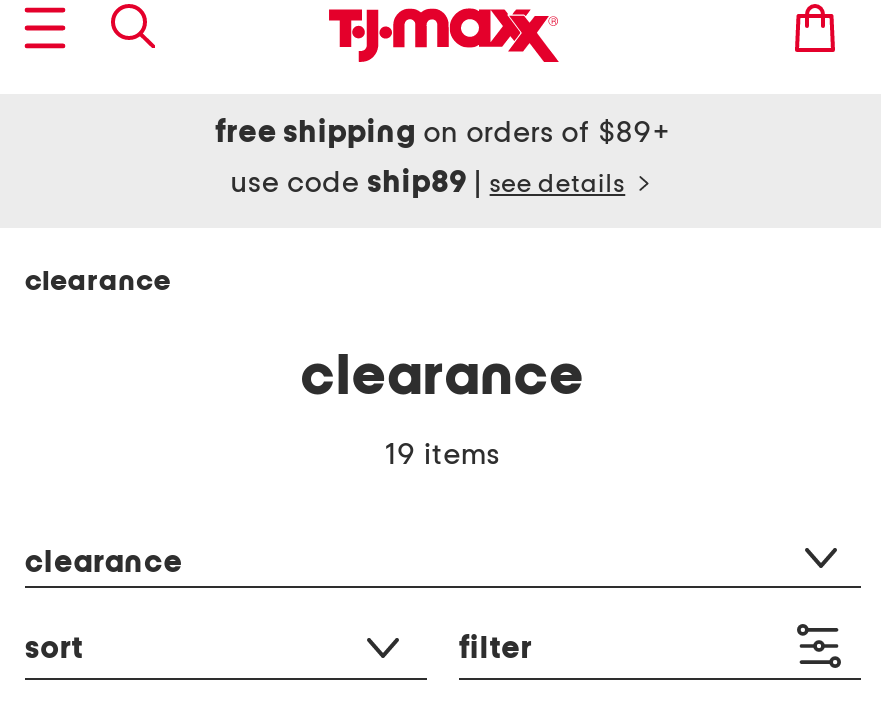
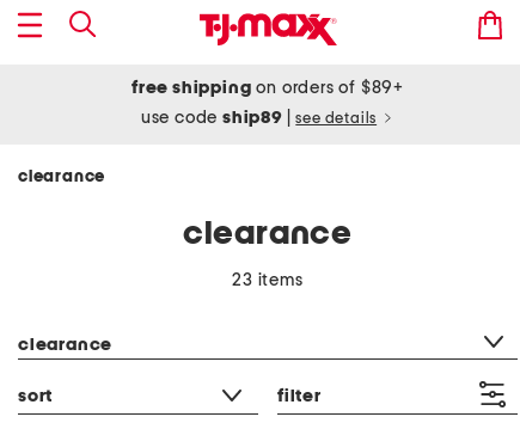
[386,440,500,470] 19 items -> [232,271,303,289] 23 items

